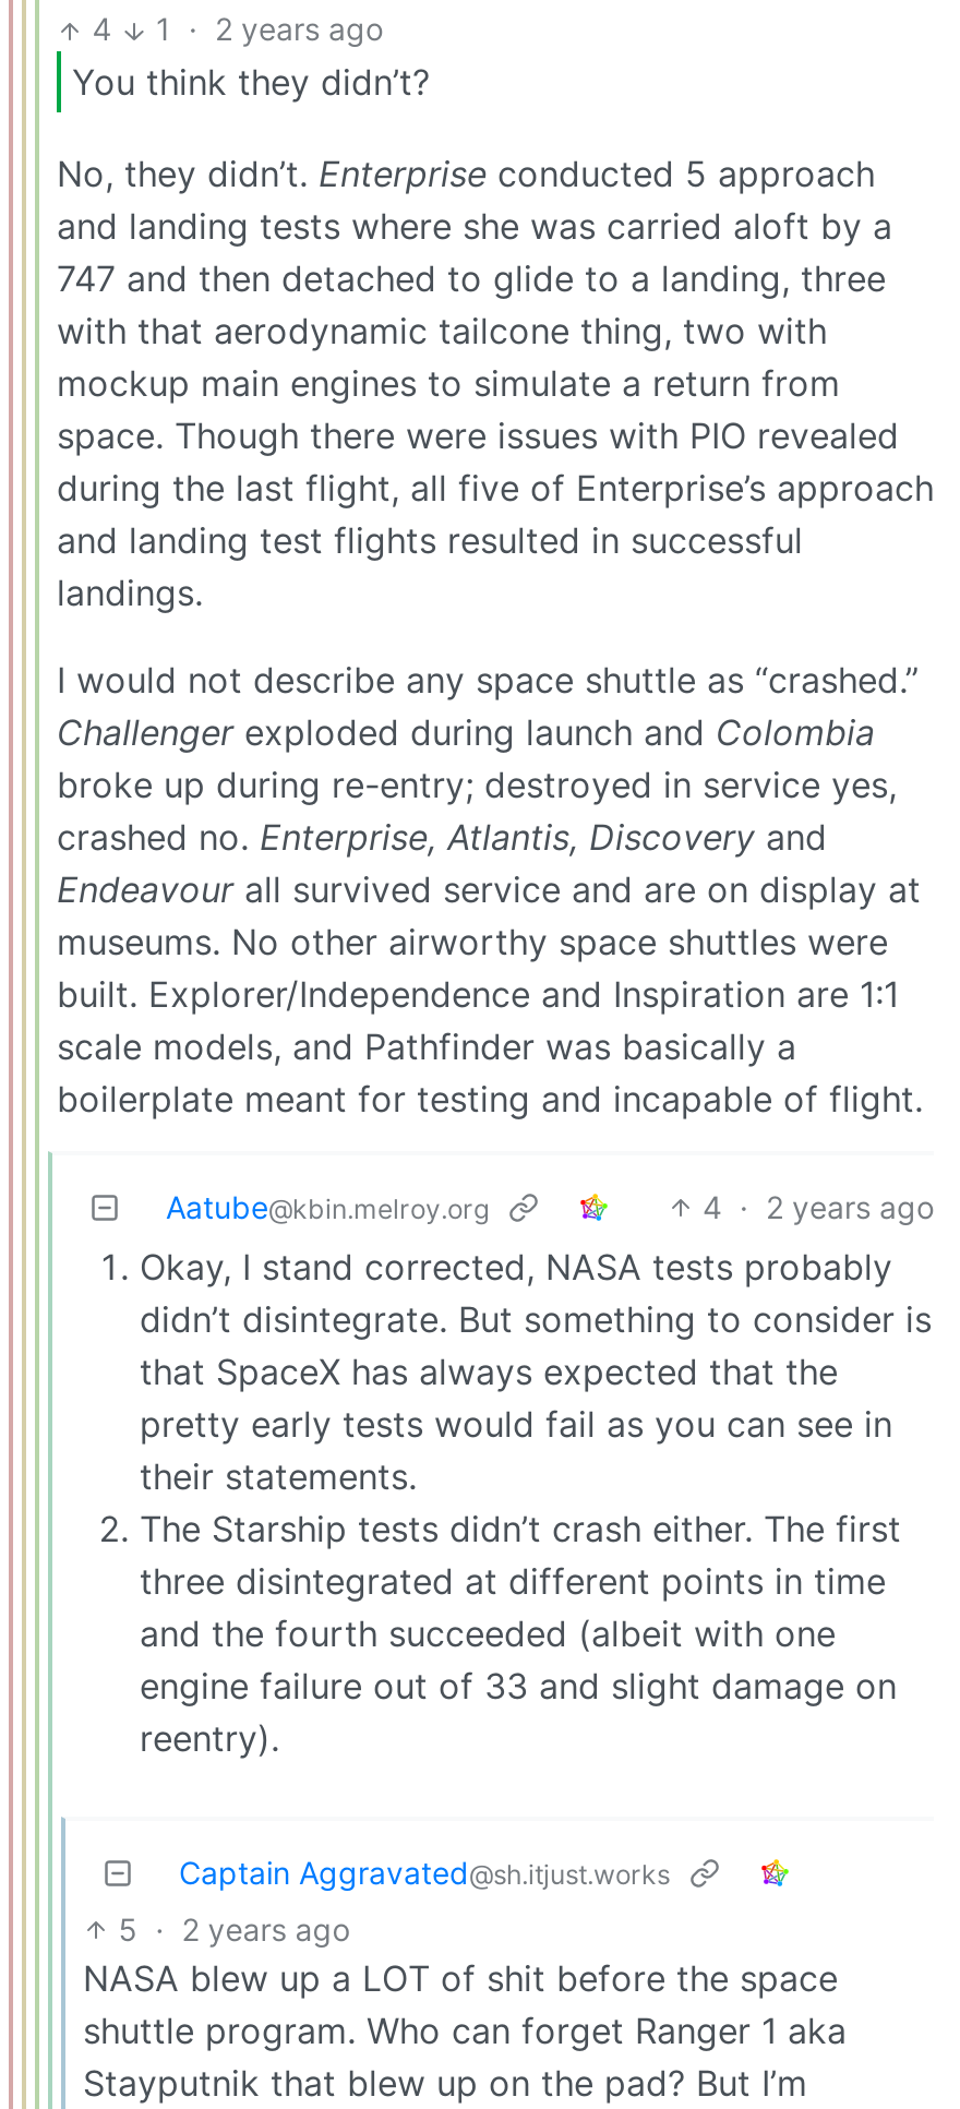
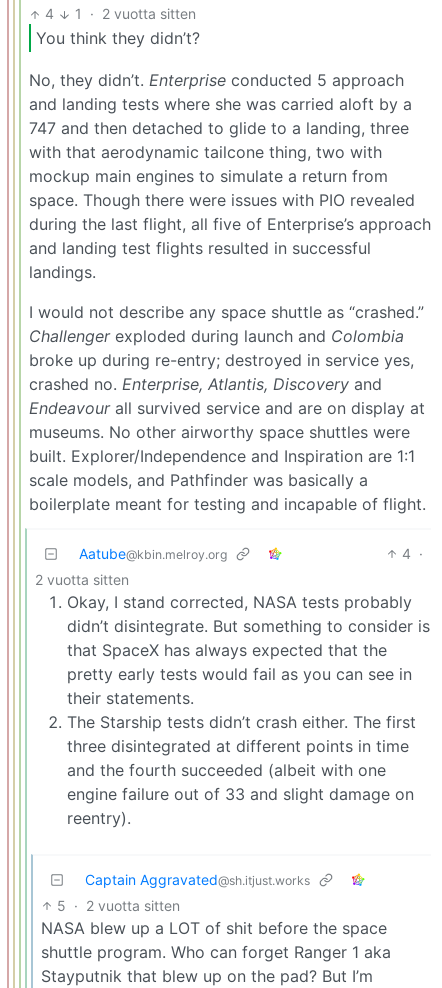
[156,11,383,48] 1 · 2 years ago -> [74,5,195,22] 1 · 2 vuotta sitten
[703,1187,934,1224] 4 · 2 years ago -> [35,545,423,588] 4 · | 2 vuotta sitten
[118,1910,350,1947] 5 · 2 years ago -> [57,897,180,914] 5 · 2 vuotta sitten

